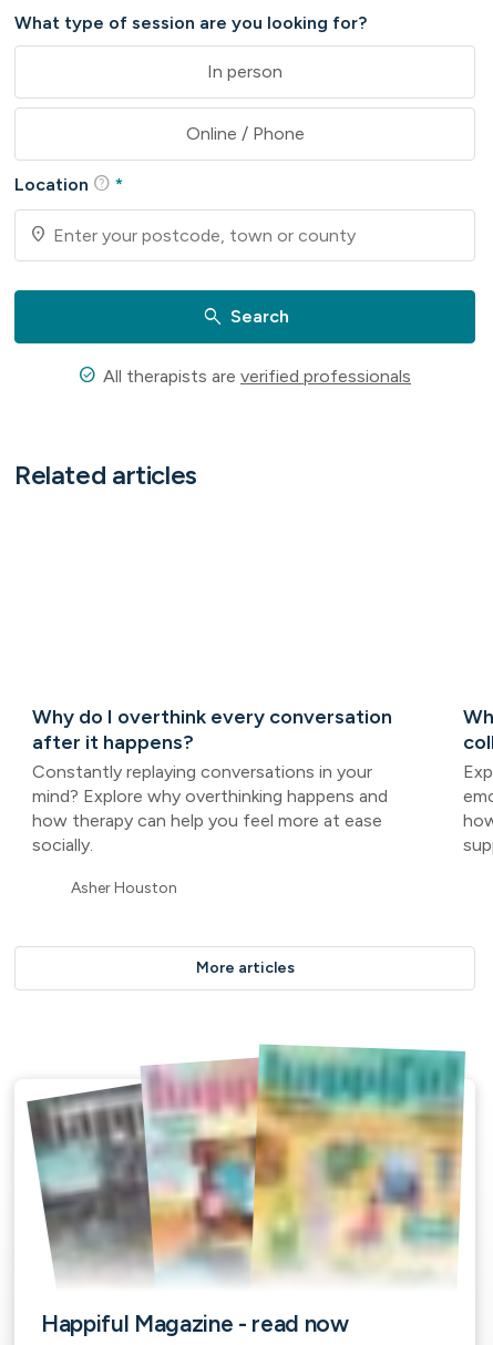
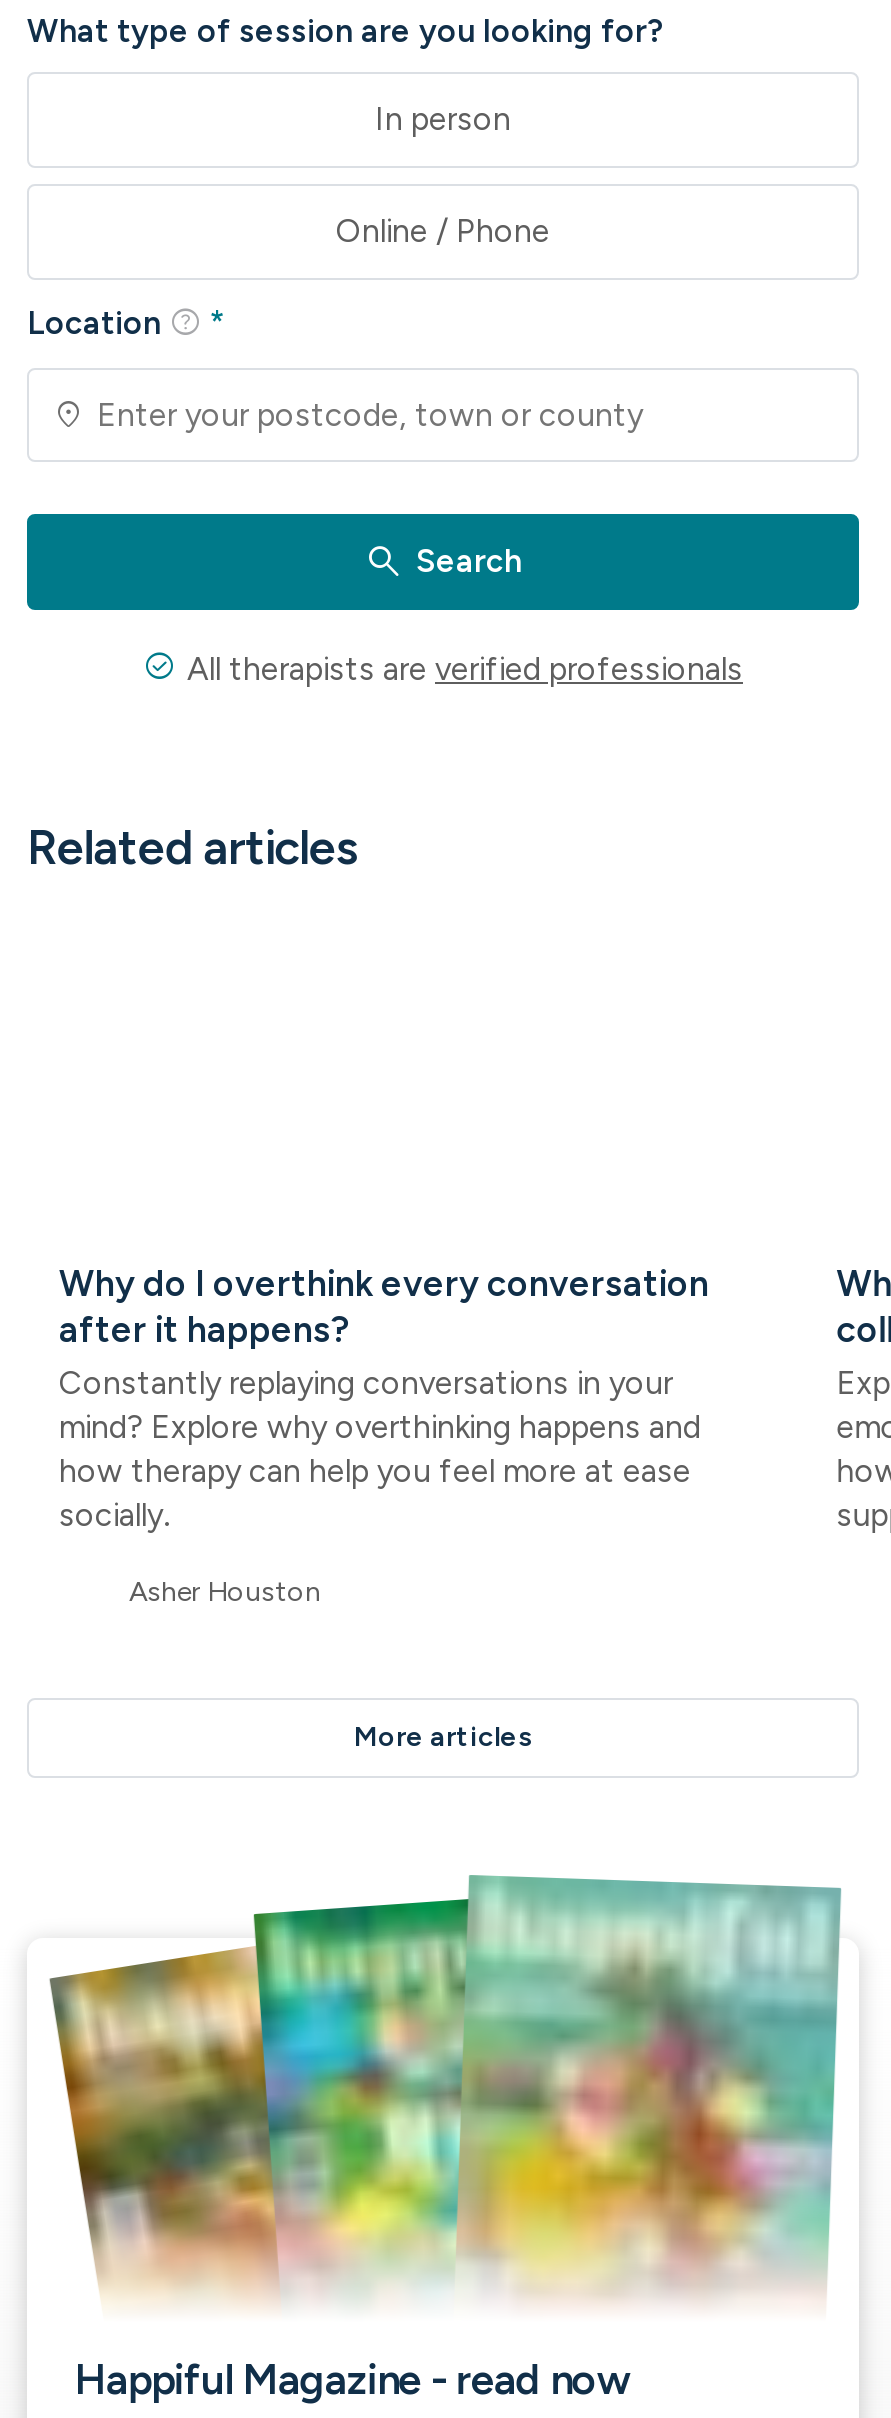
[32,1047,463,1279] [image] -> [59,1878,837,2296] [image]

